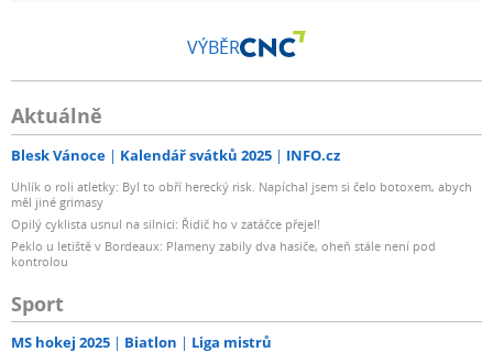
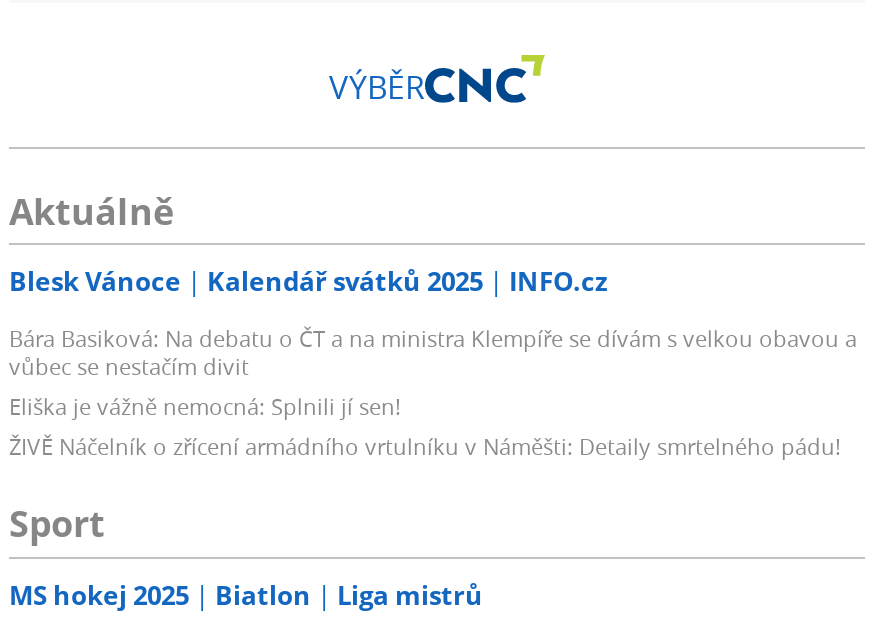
[11,178,472,269] Uhlík o roli atletky: Byl to obří herecký risk. Napíchal jsem si čelo botoxem, abych | měl jiné grimasy | Opilý cyklista usnul na silnici: Řidič ho v zatáčce přejel! | Peklo u letiště v Bordeaux: Plameny zabily dva hasiče, oheň stále není pod | kontrolou -> [9,323,857,461] Bára Basiková: Na debatu o ČT a na ministra Klempíře se dívám s velkou obavou a | vůbec se nestačím divit | Eliška je vážně nemocná: Splnili jí sen! | ŽIVĚ Náčelník o zřícení armádního vrtulníku v Náměšti: Detaily smrtelného pádu!

